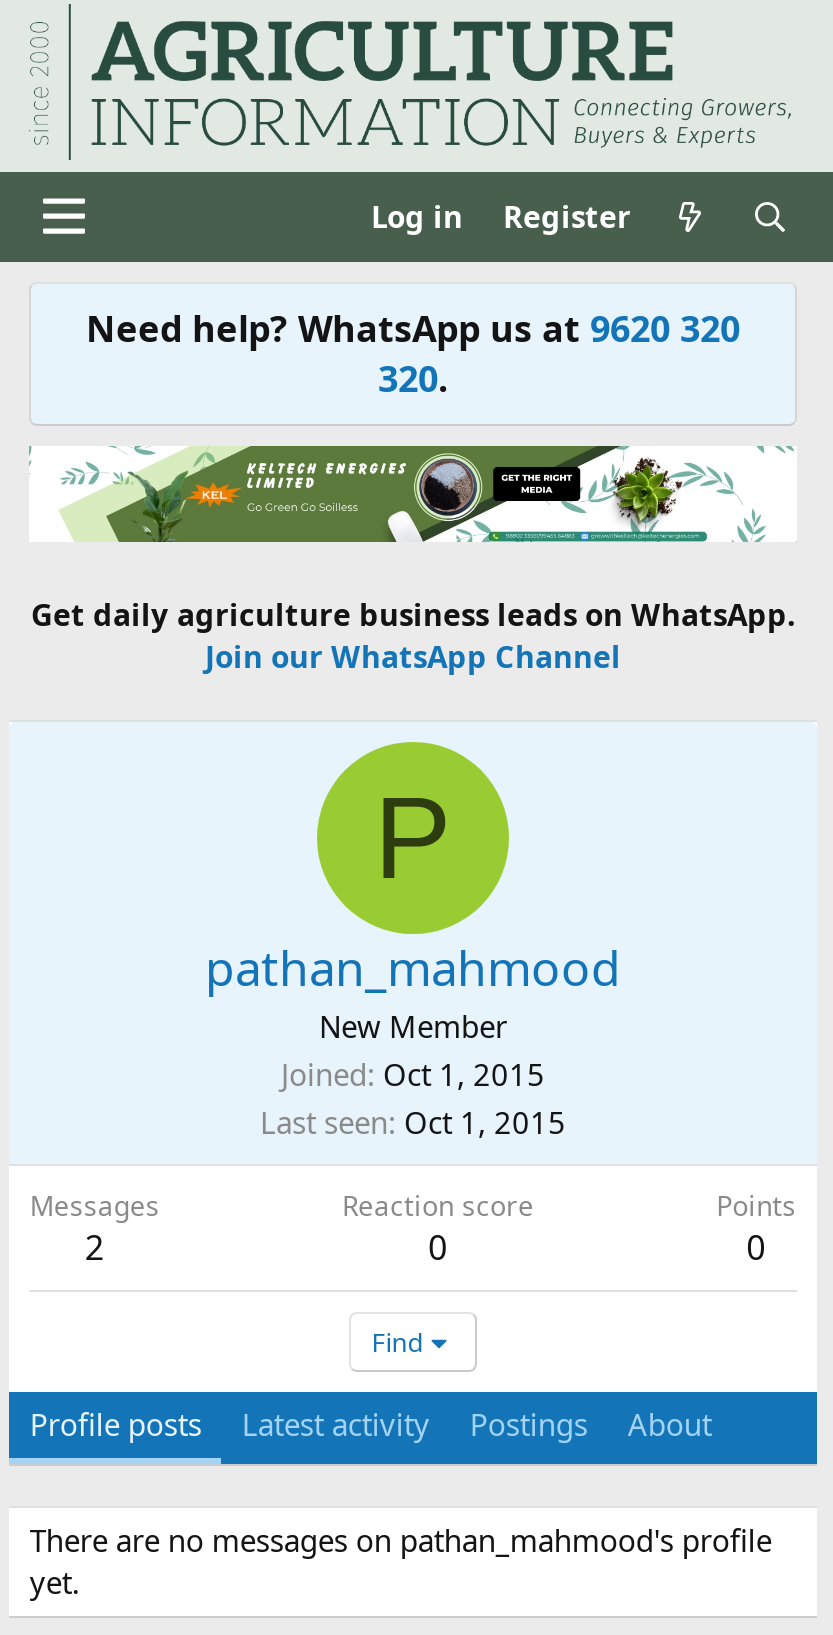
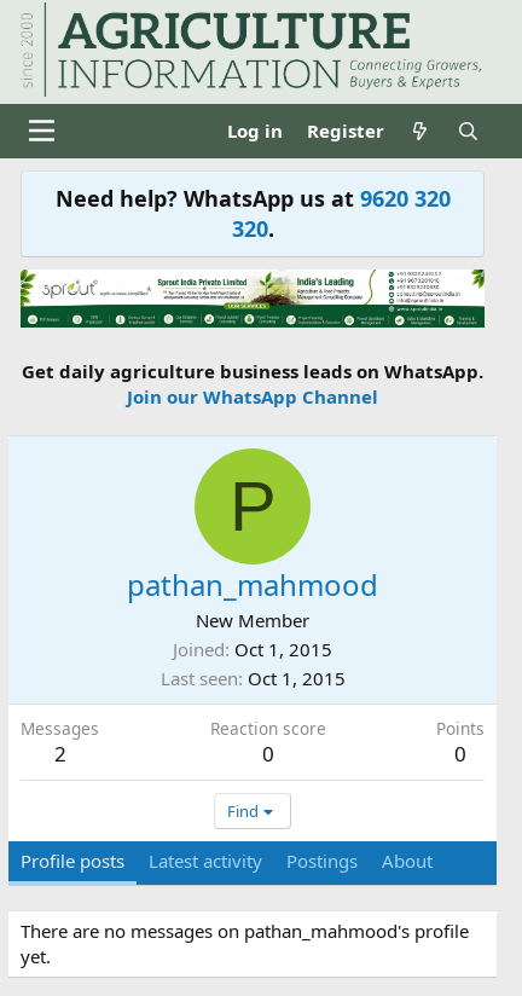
[29,444,797,544] [image] -> [19,268,486,329] [image]

